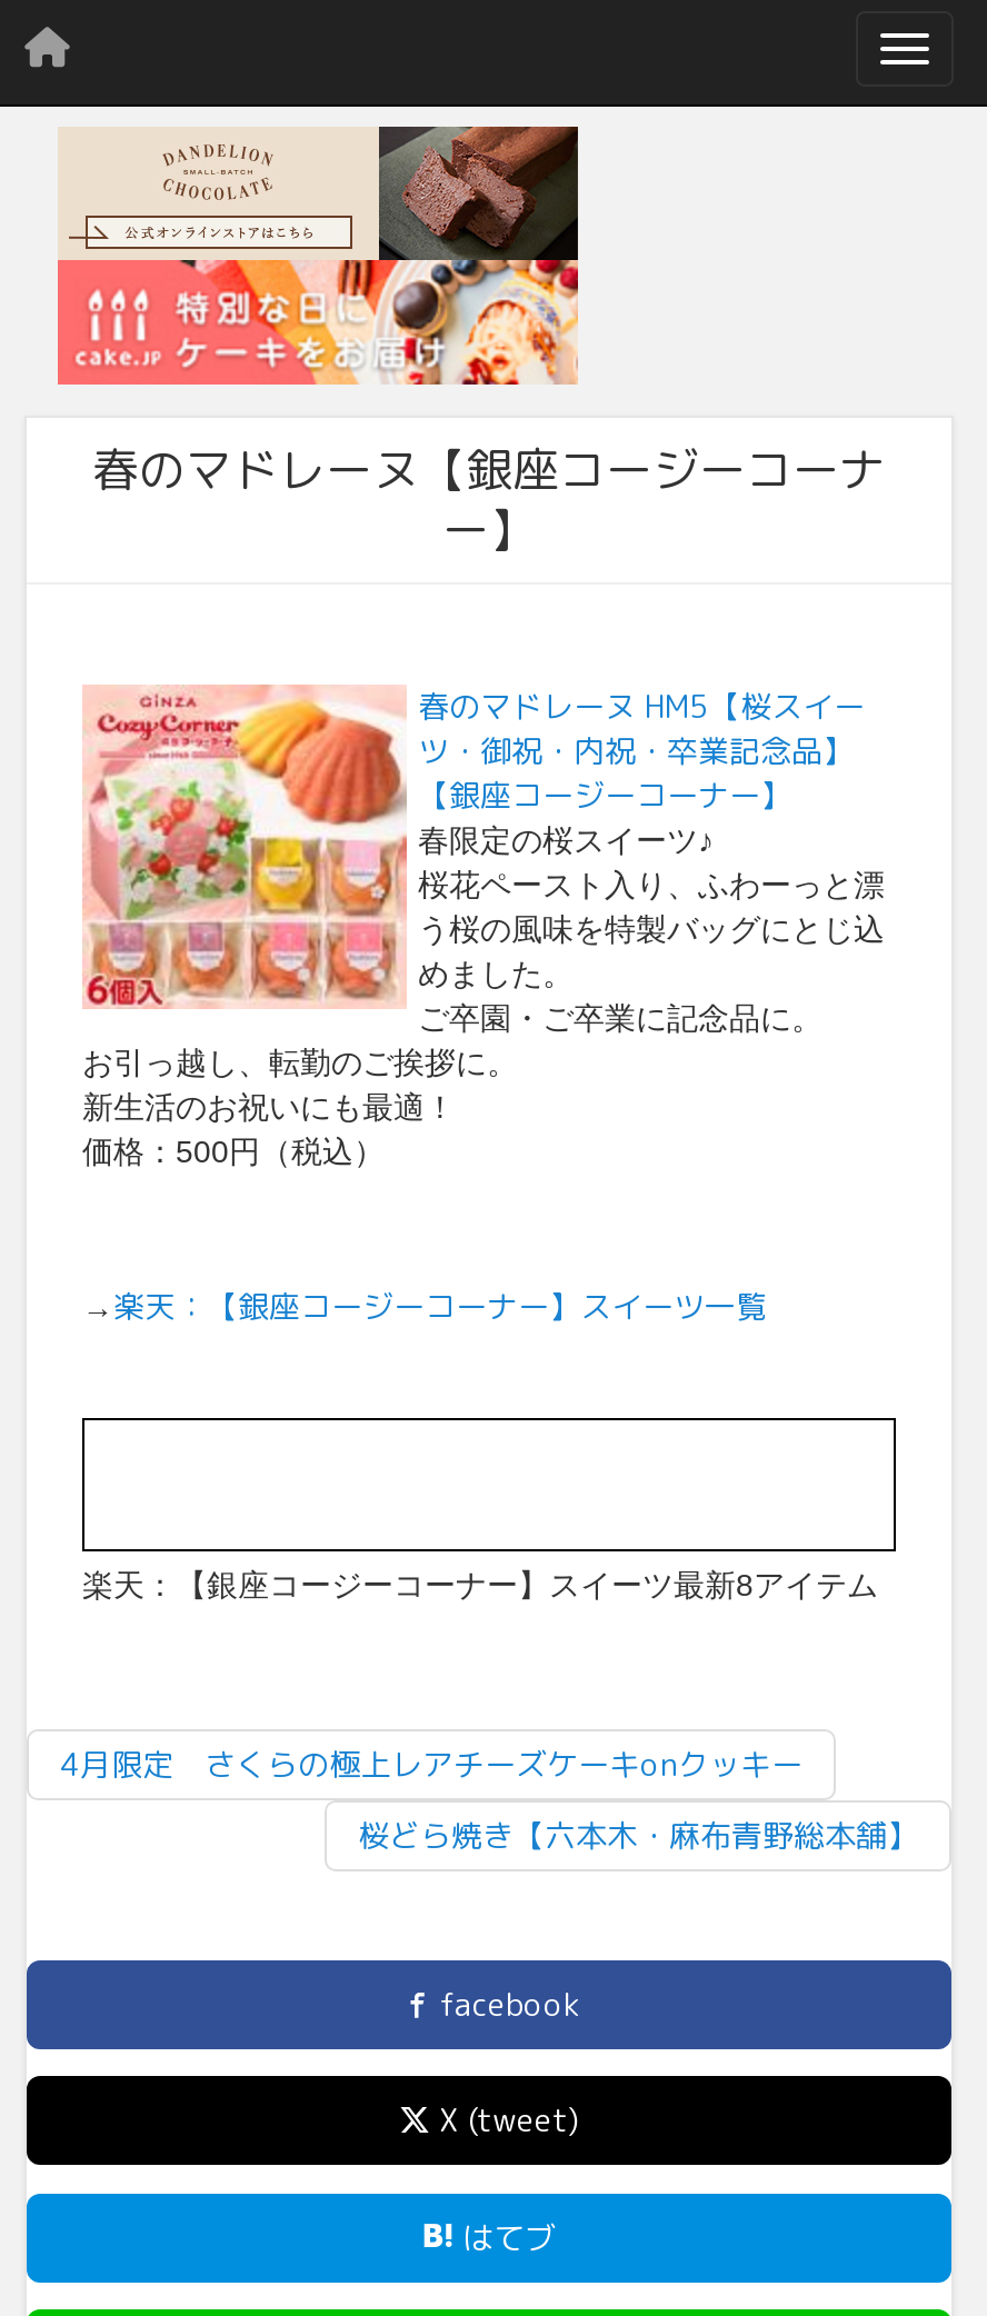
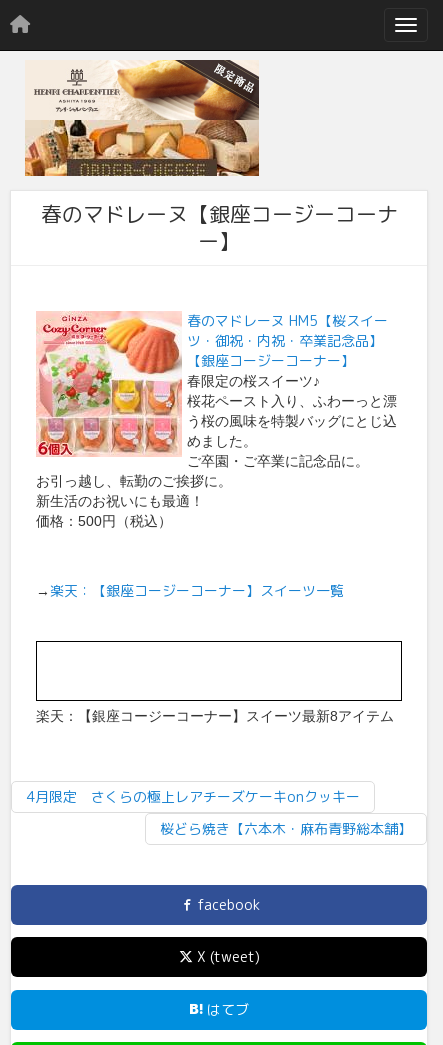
[58,124,580,387] [image] -> [25,59,260,177] [image]

